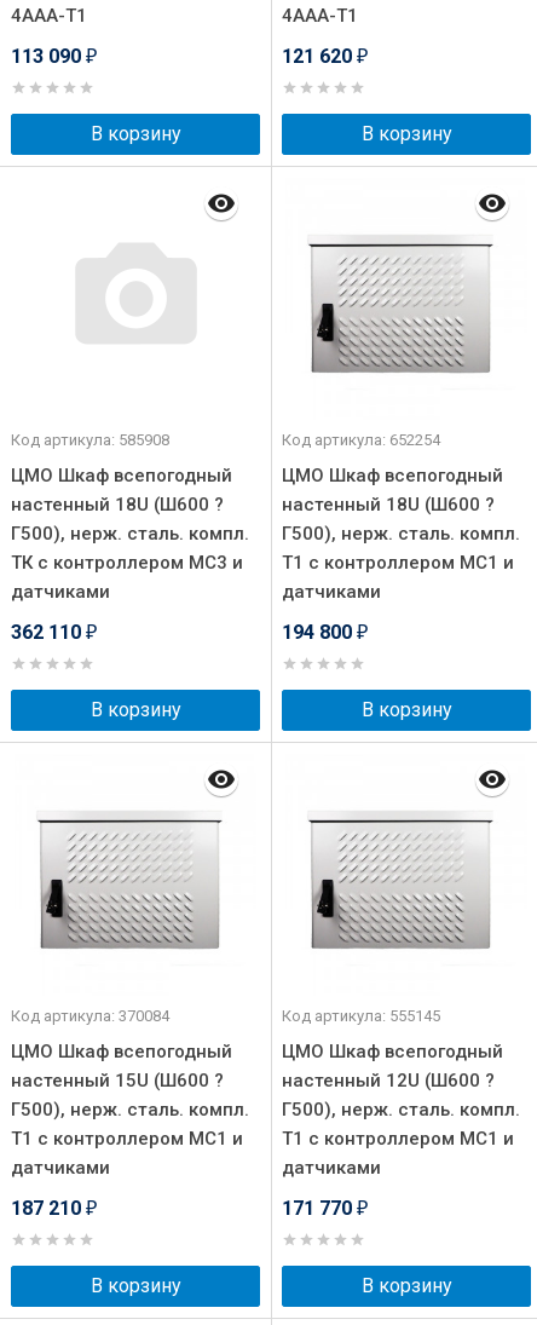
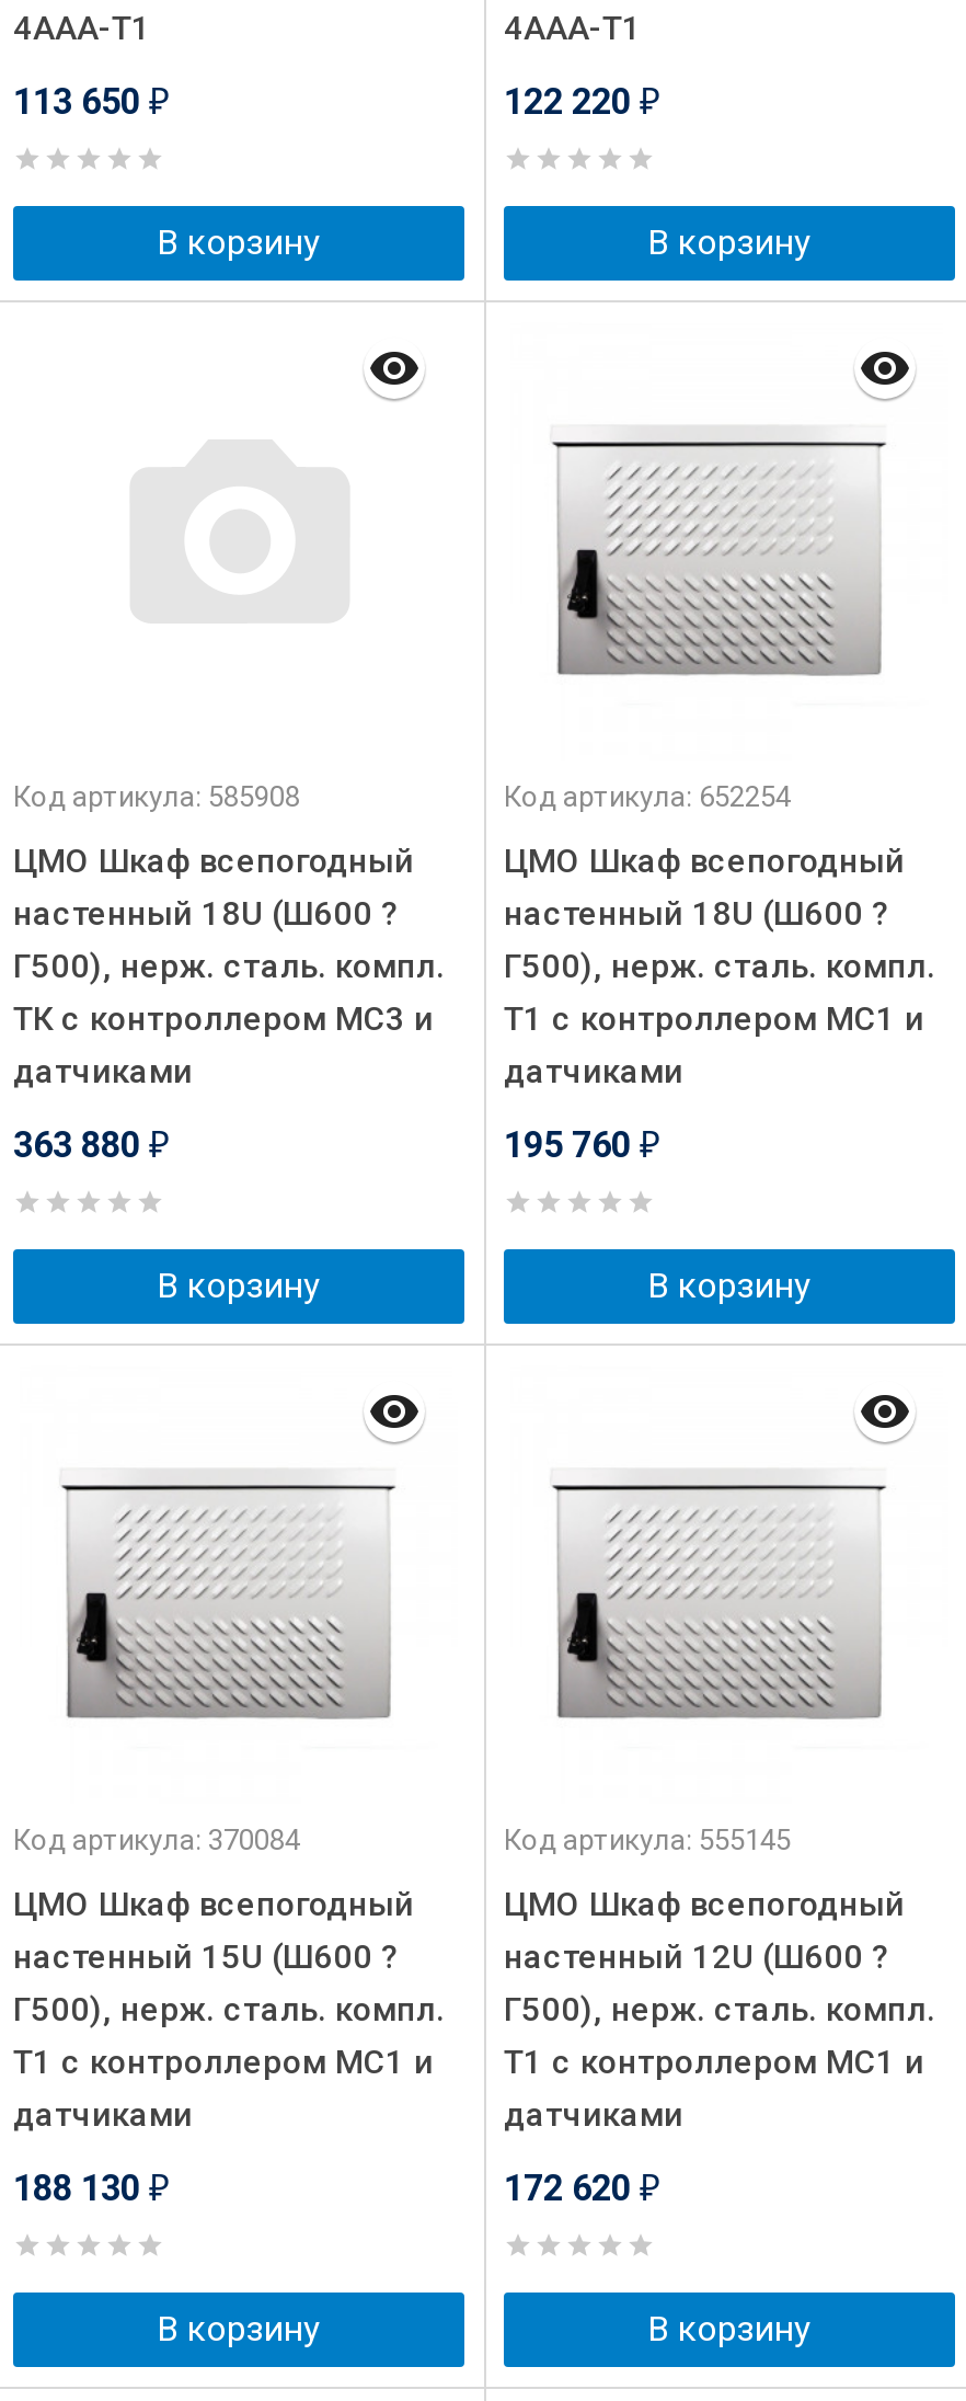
[11,45,97,68] 113 090 ₽ -> [13,81,169,123] 113 650 ₽
[282,45,368,68] 121 620 ₽ -> [504,81,659,123] 122 220 ₽
[11,621,97,644] 362 110 ₽ -> [13,1124,169,1166] 363 880 ₽
[282,621,368,644] 194 800 ₽ -> [504,1124,659,1166] 195 760 ₽
[11,1197,97,1220] 187 210 ₽ -> [13,2168,169,2209] 188 130 ₽
[282,1197,368,1220] 171 770 ₽ -> [504,2168,659,2209] 172 620 ₽

